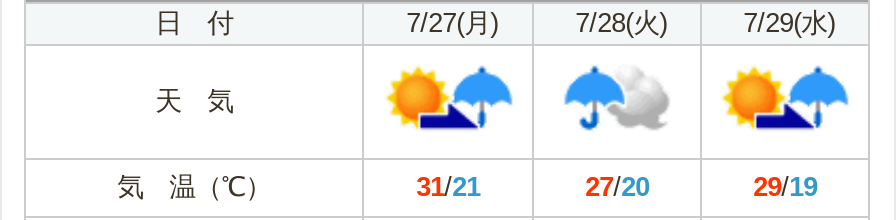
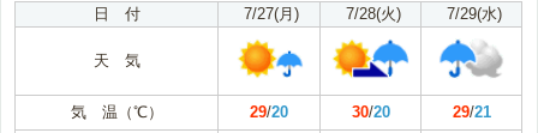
[386,64,514,202] [image] | 31/21 -> [233,40,307,121] [image] | 29/20
[556,64,680,202] [image] | 27/20 -> [333,40,410,121] [image] | 30/20
[722,64,850,202] [image] | 29/19 -> [435,38,509,121] [image] | 29/21

